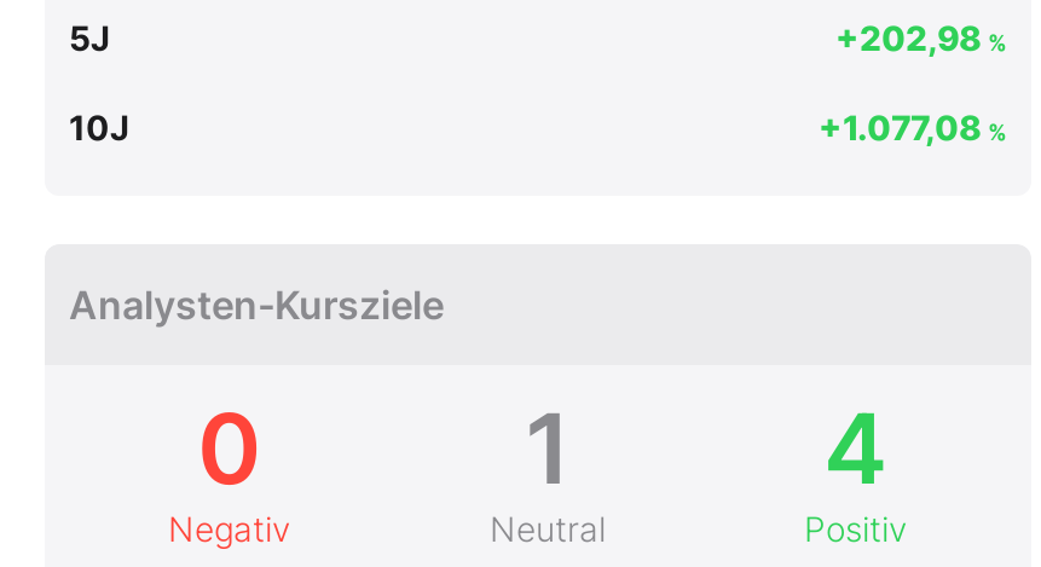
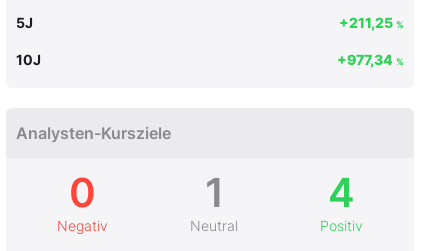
[835,17,1007,58] +202,98% -> [339,14,404,31] +211,25%
[819,106,1007,147] +1.077,08% -> [337,51,404,68] +977,34%

